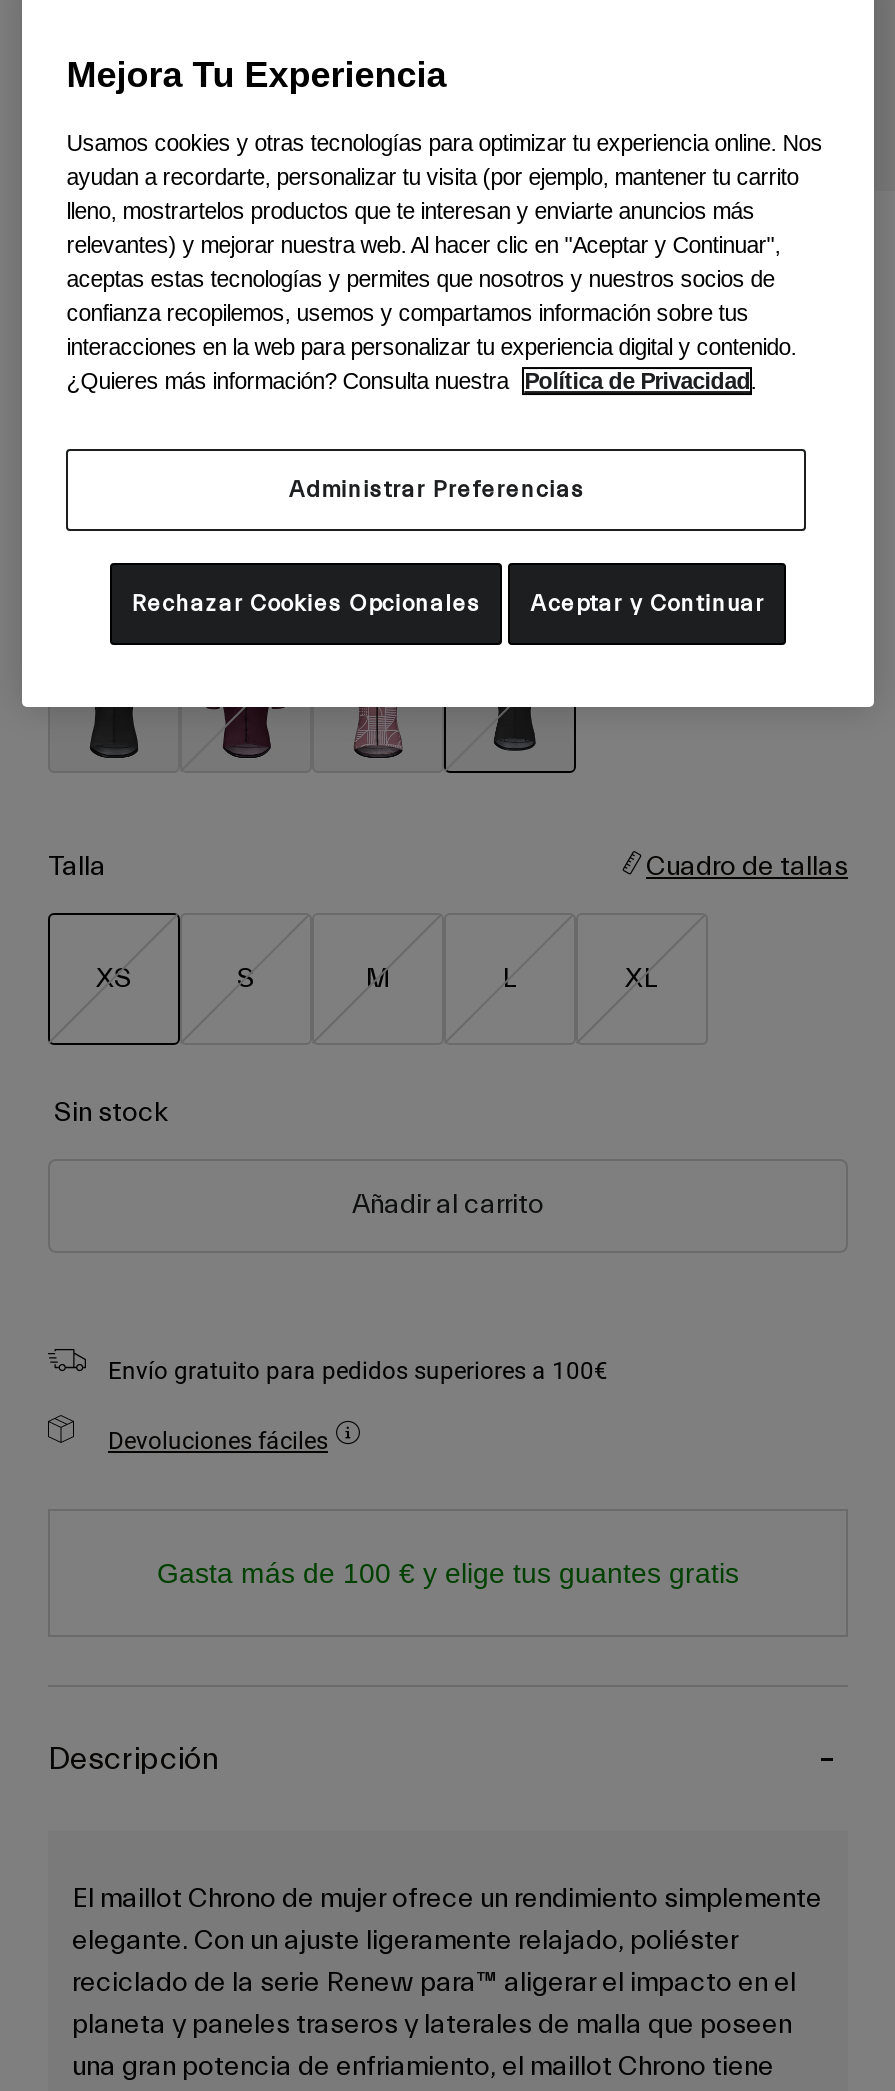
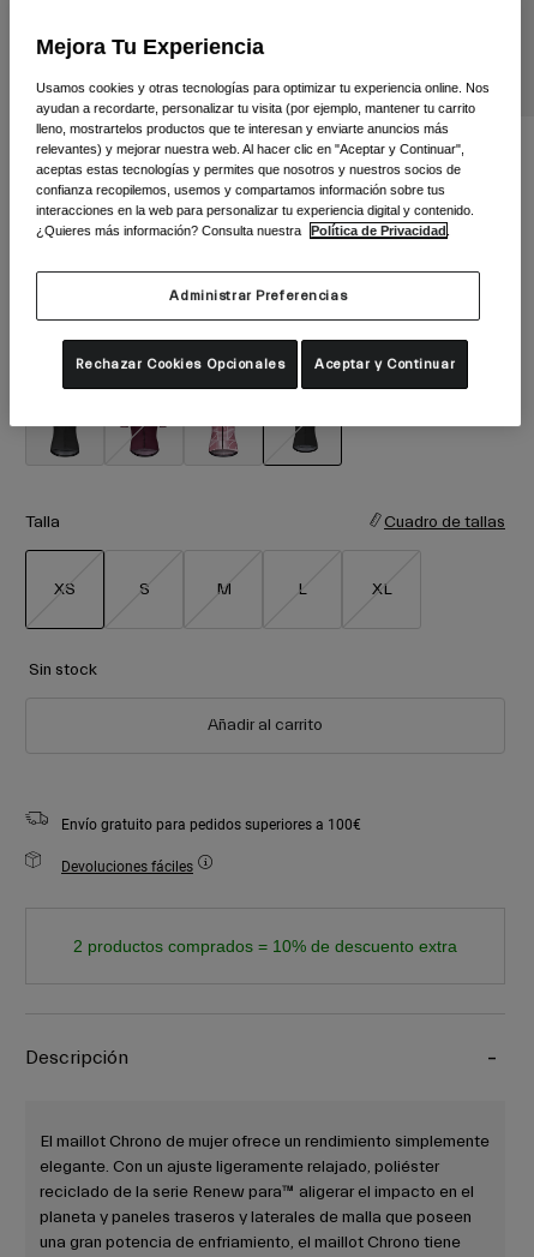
[157,1557,739,1589] Gasta más de 100 € y elige tus guantes gratis -> [73,937,457,956] 2 productos comprados = 10% de descuento extra

